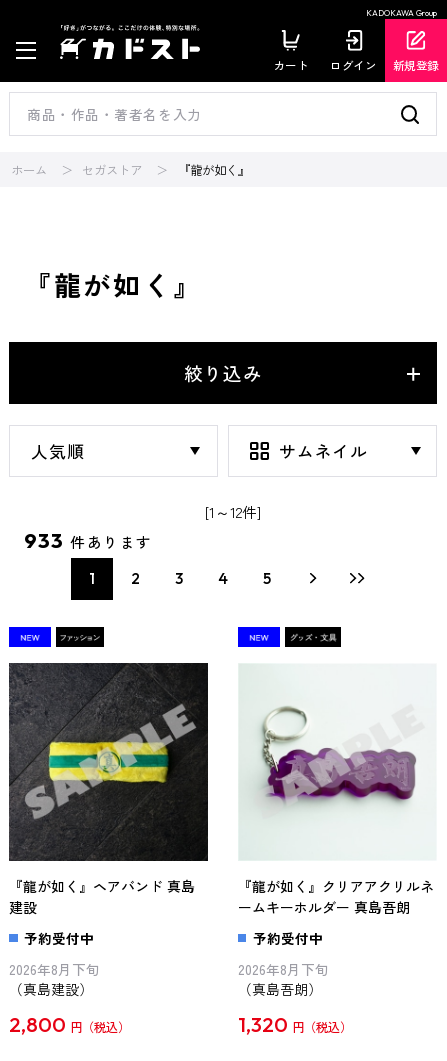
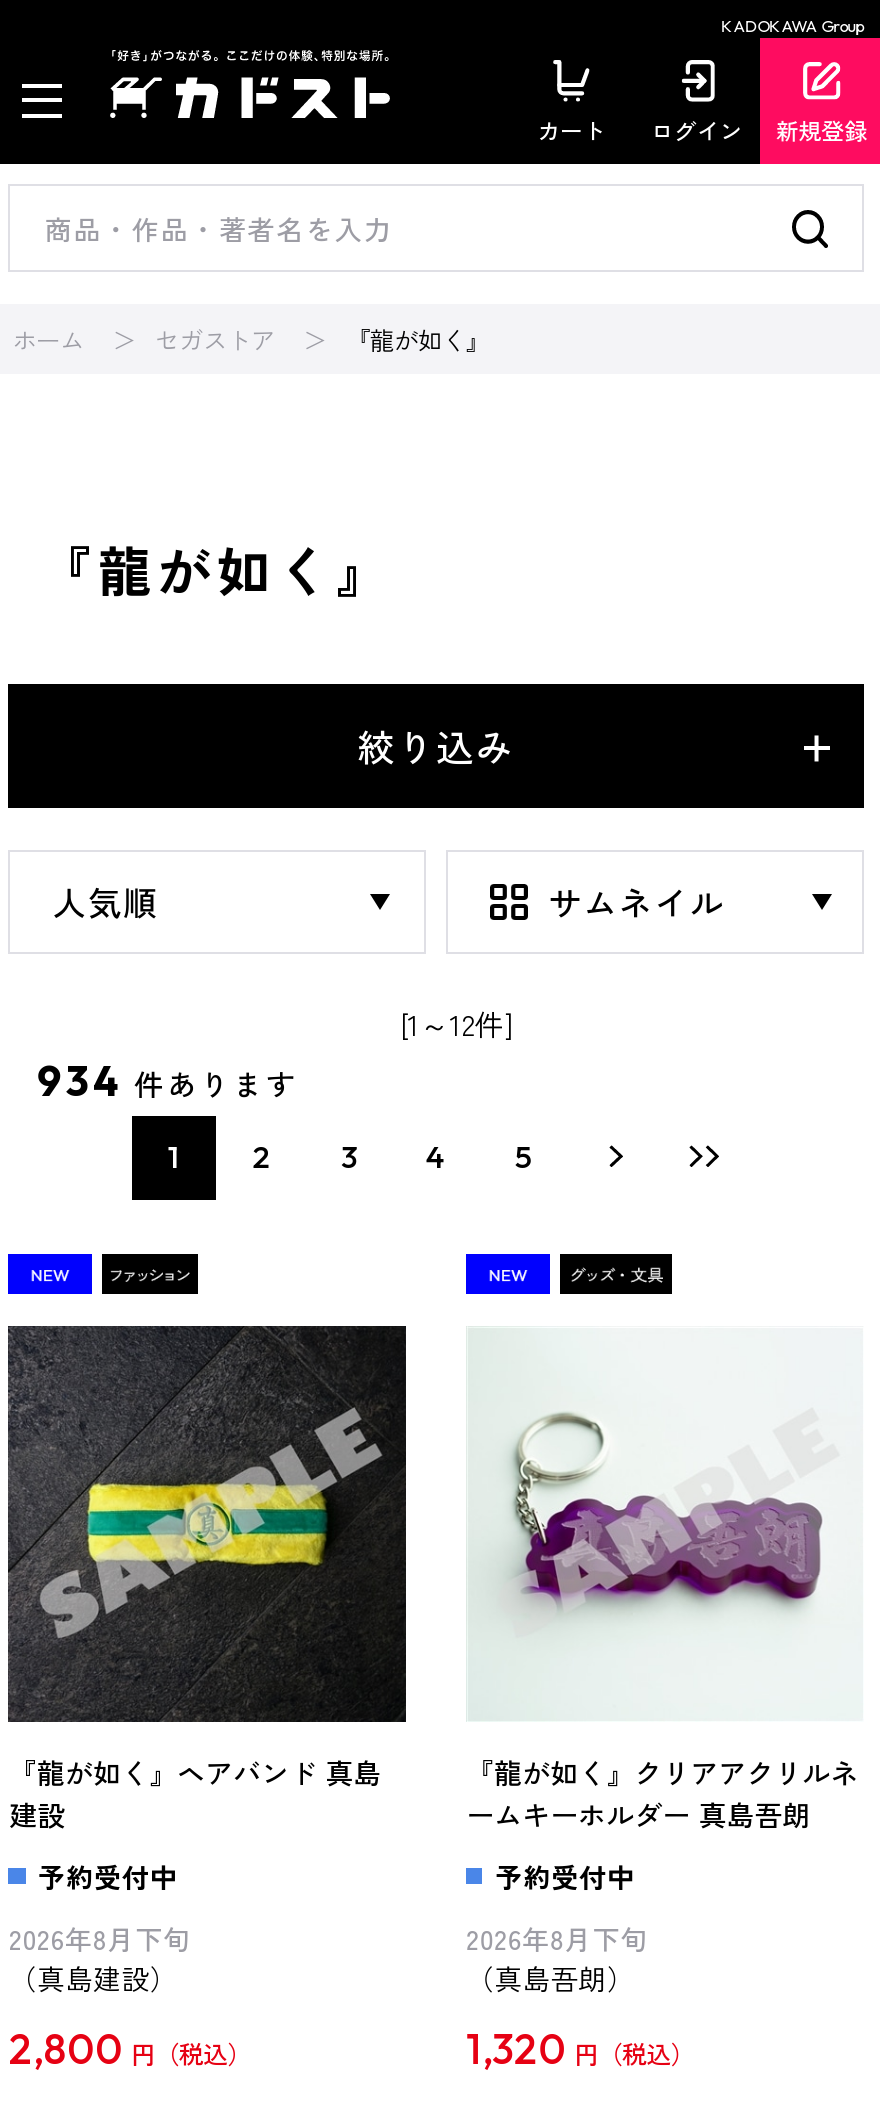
[24,527,152,553] 933 件あります -> [37,1054,299,1106] 934 件あります

